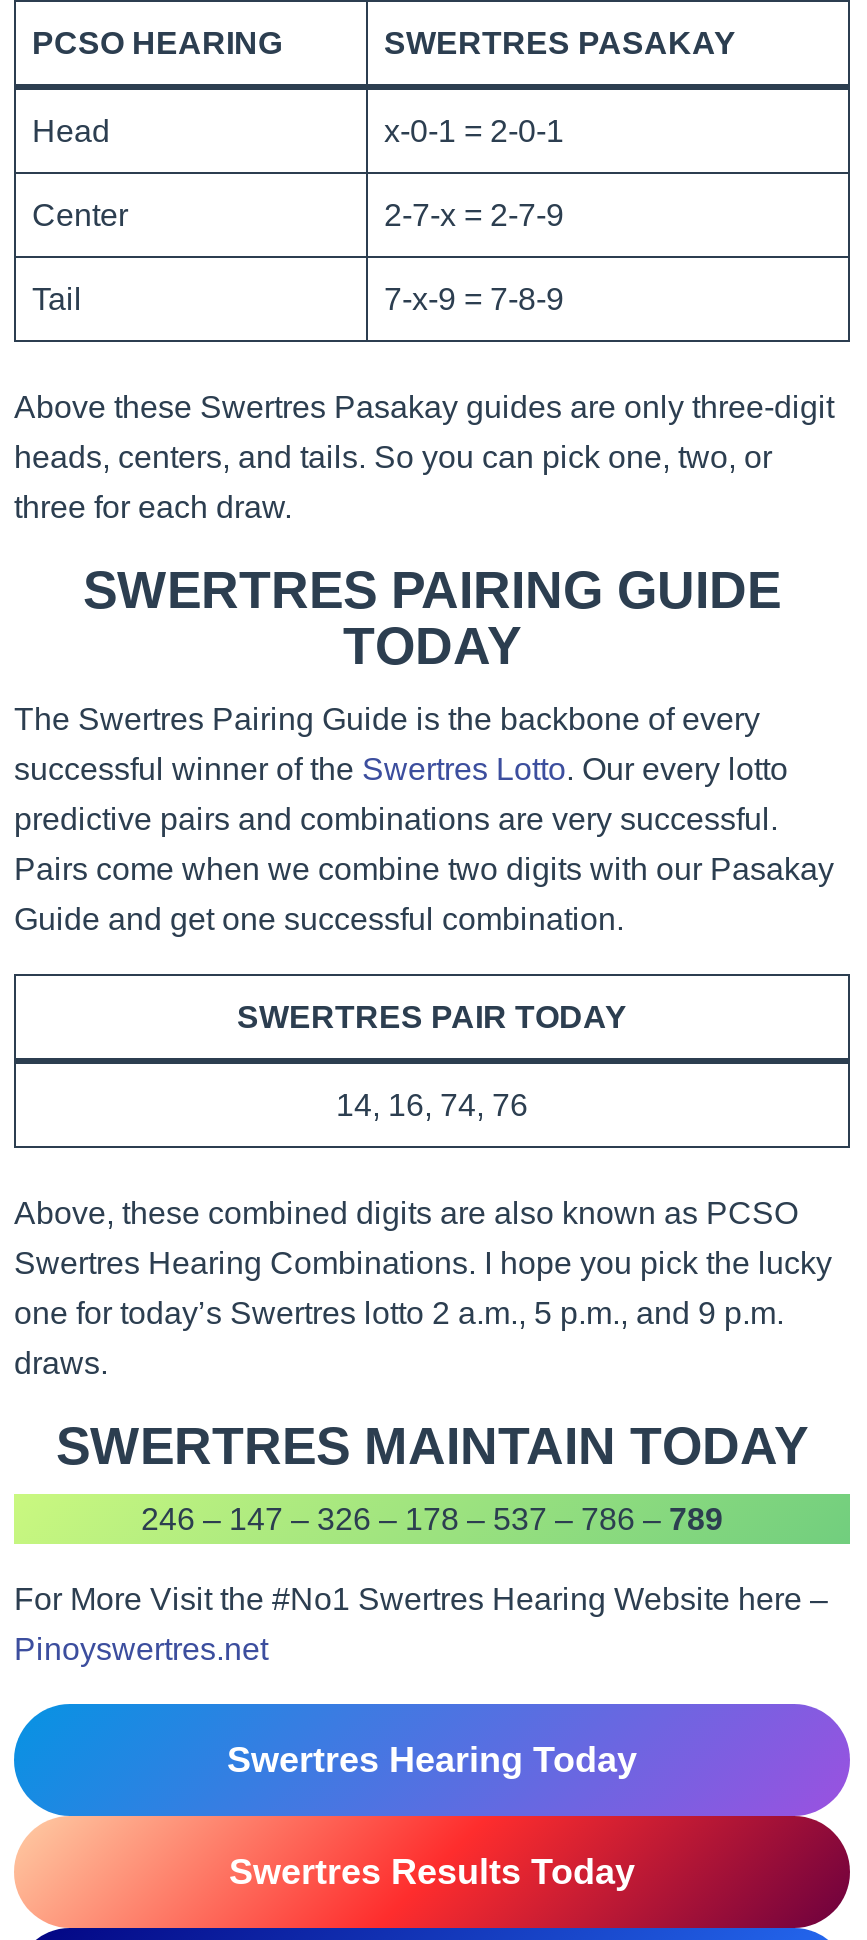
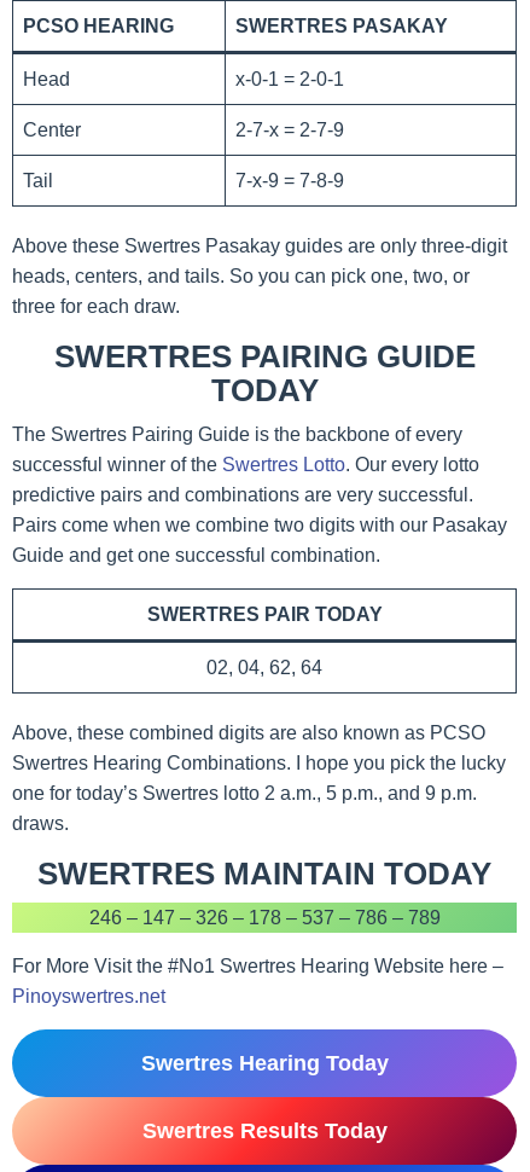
[336,1088,528,1122] 14, 16, 74, 76 -> [206,657,322,678] 02, 04, 62, 64

